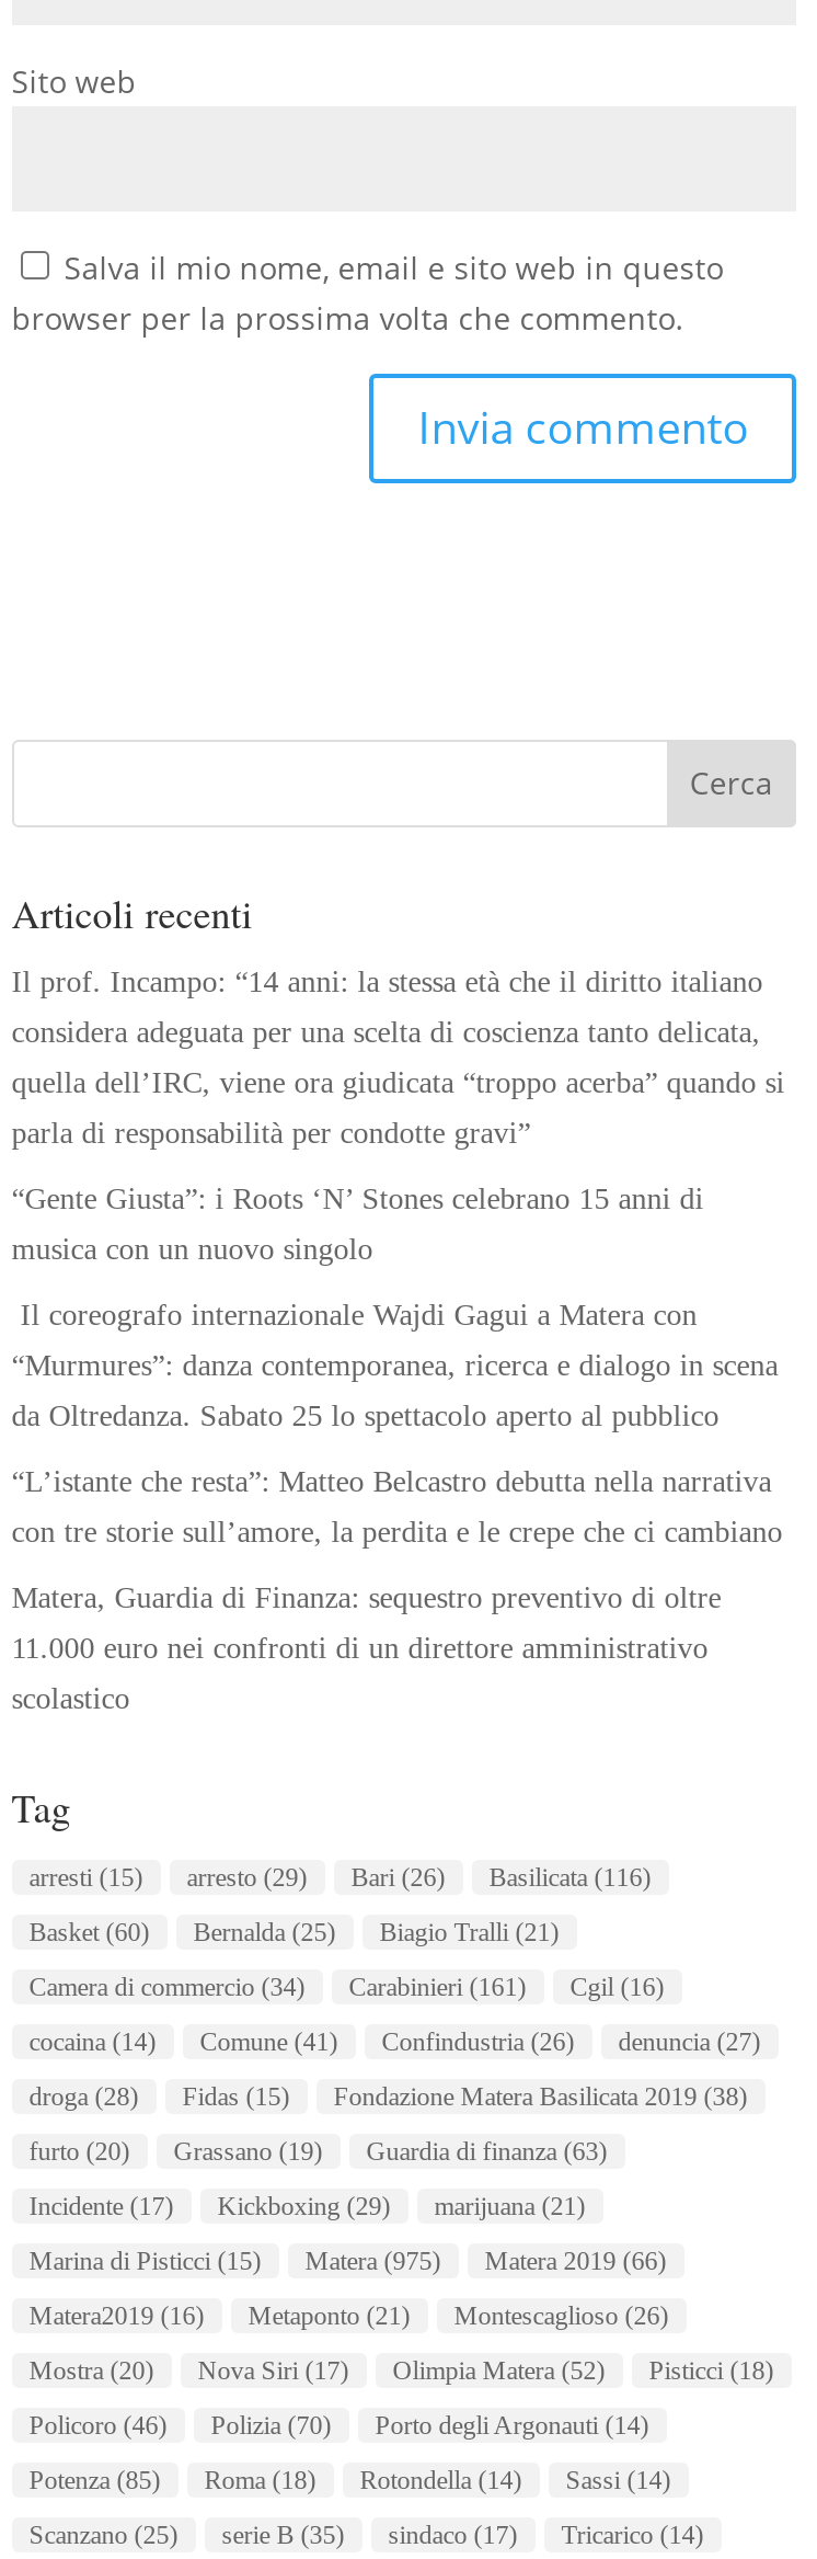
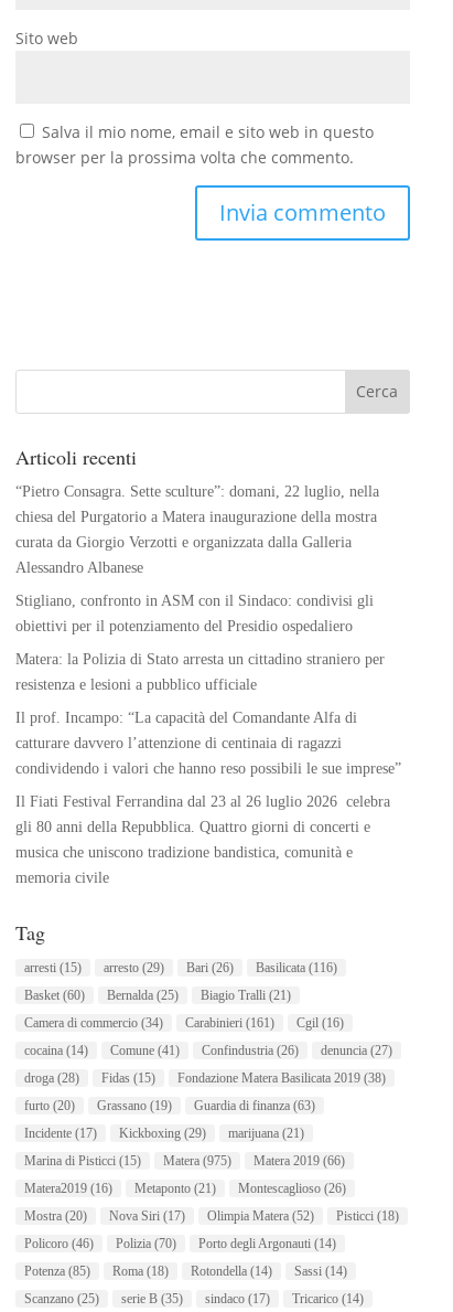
[12,965,785,1714] Il prof. Incampo: “14 anni: la stessa età che il diritto italiano | considera adeguata per una scelta di coscienza tanto delicata, | quella dell’IRC, viene ora giudicata “troppo acerba” quando si | parla di responsabilità per condotte gravi” | “Gente Giusta”: i Roots ‘N’ Stones celebrano 15 anni di | musica con un nuovo singolo | Il coreografo internazionale Wajdi Gagui a Matera con | “Murmures”: danza contemporanea, ricerca e dialogo in scena | da Oltredanza. Sabato 25 lo spettacolo aperto al pubblico | “L’istante che resta”: Matteo Belcastro debutta nella narrativa | con tre storie sull’amore, la perdita e le crepe che ci cambiano | Matera, Guardia di Finanza: sequestro preventivo di oltre | 11.000 euro nei confronti di un direttore amministrativo | scolastico -> [15,483,401,886] “Pietro Consagra. Sette sculture”: domani, 22 luglio, nella | chiesa del Purgatorio a Matera inaugurazione della mostra | curata da Giorgio Verzotti e organizzata dalla Galleria | Alessandro Albanese | Stigliano, confronto in ASM con il Sindaco: condivisi gli | obiettivi per il potenziamento del Presidio ospedaliero | Matera: la Polizia di Stato arresta un cittadino straniero per | resistenza e lesioni a pubblico ufficiale | Il prof. Incampo: “La capacità del Comandante Alfa di | catturare davvero l’attenzione di centinaia di ragazzi | condividendo i valori che hanno reso possibili le sue imprese” | Il Fiati Festival Ferrandina dal 23 al 26 luglio 2026 celebra | gli 80 anni della Repubblica. Quattro giorni di concerti e | musica che uniscono tradizione bandistica, comunità e | memoria civile

